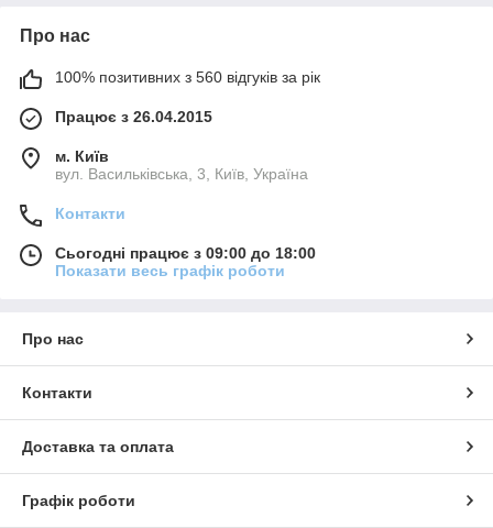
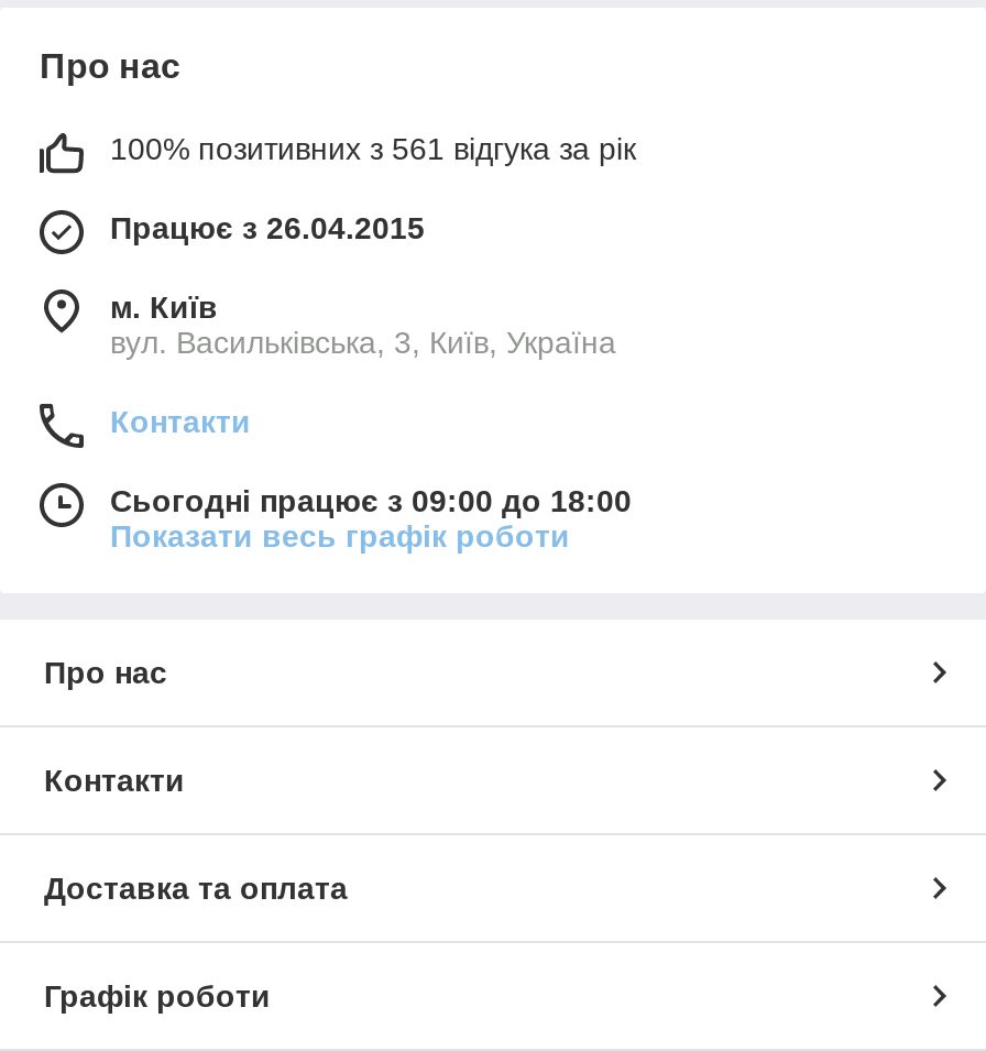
[55,69,320,86] 100% позитивних з 560 відгуків за рік -> [110,132,636,167] 100% позитивних з 561 відгука за рік

